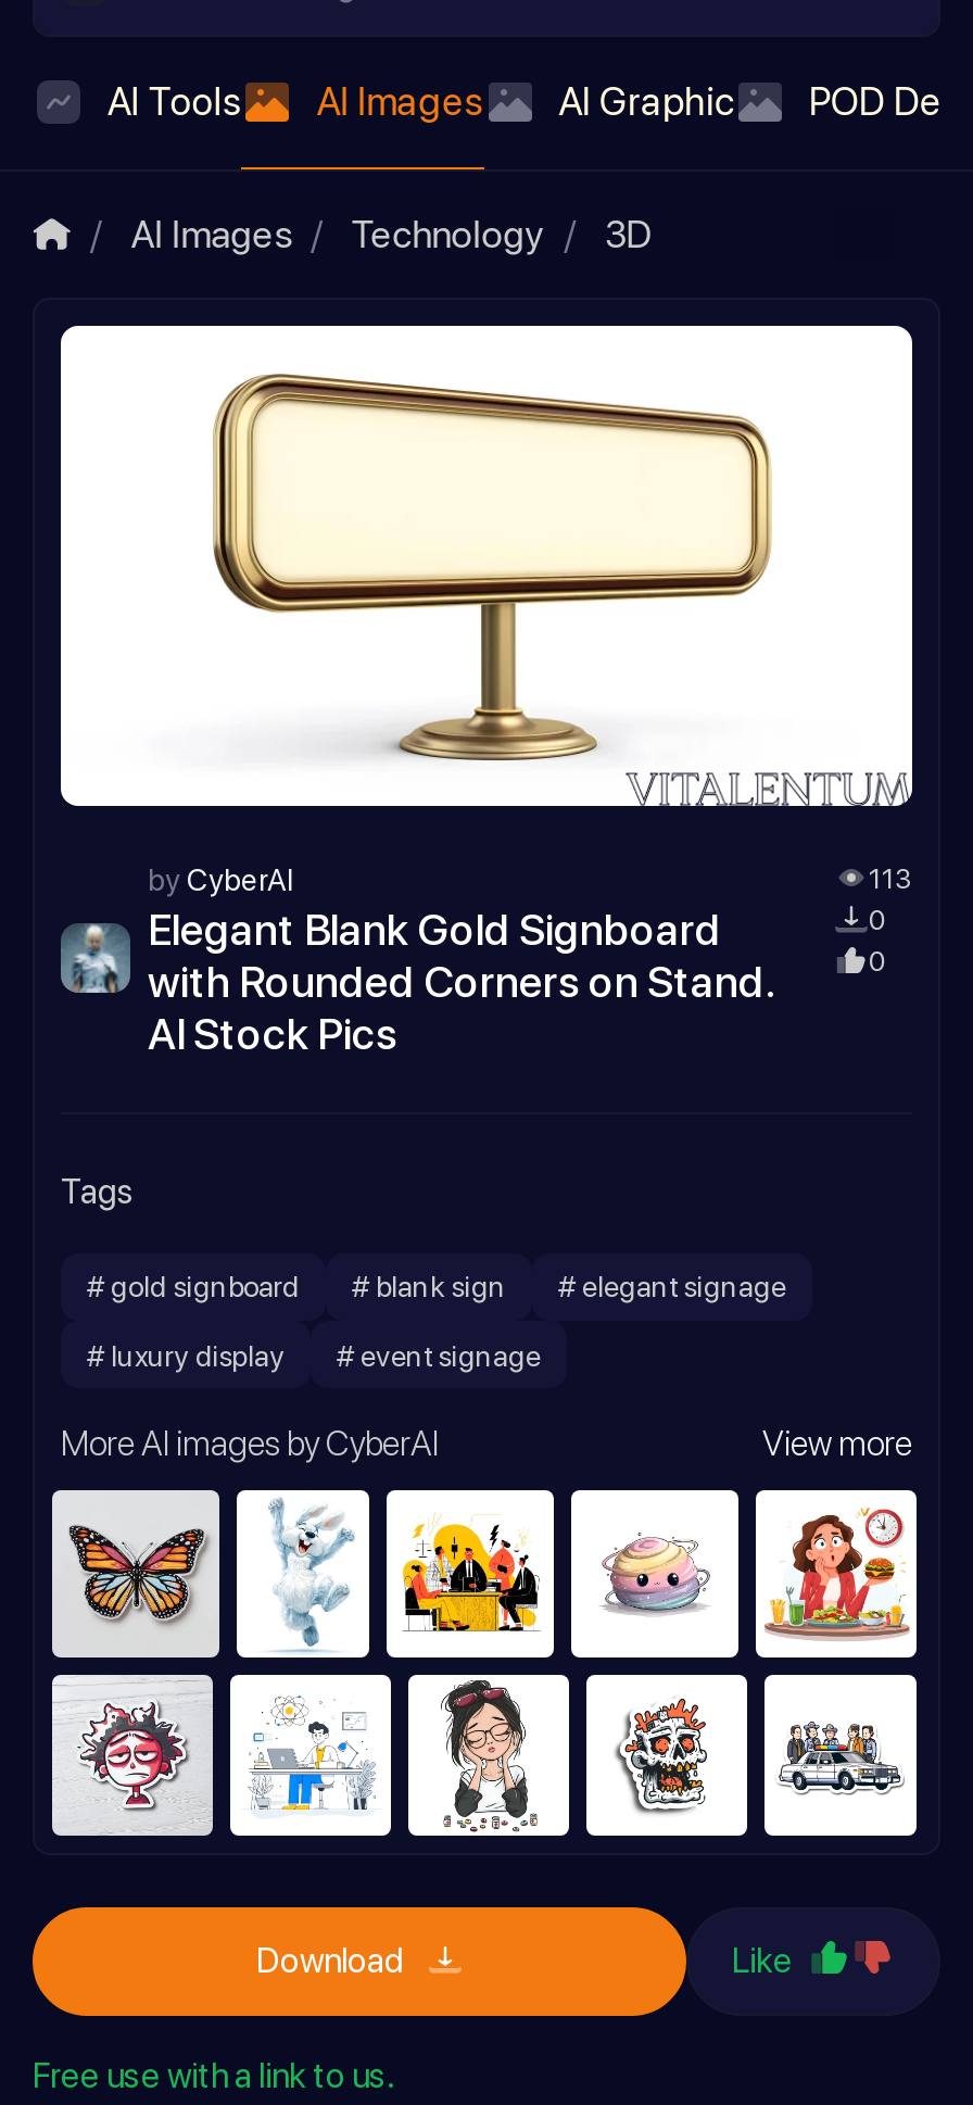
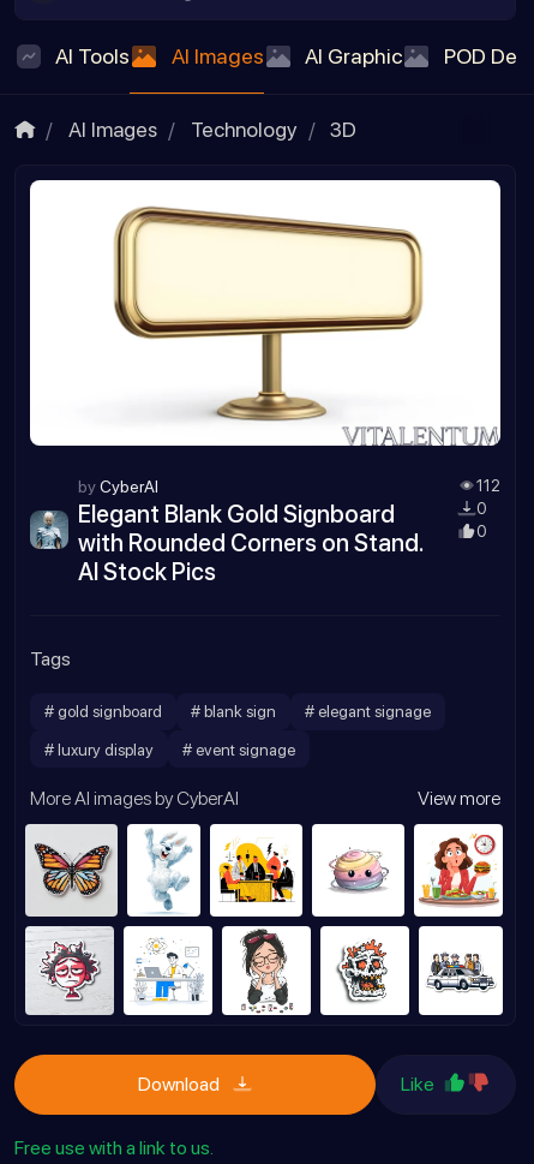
[869,862,912,895] 113 -> [476,477,500,495] 112

